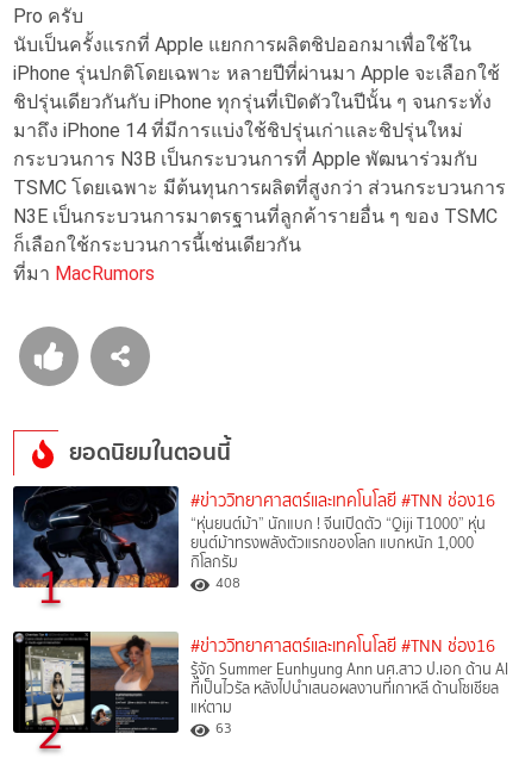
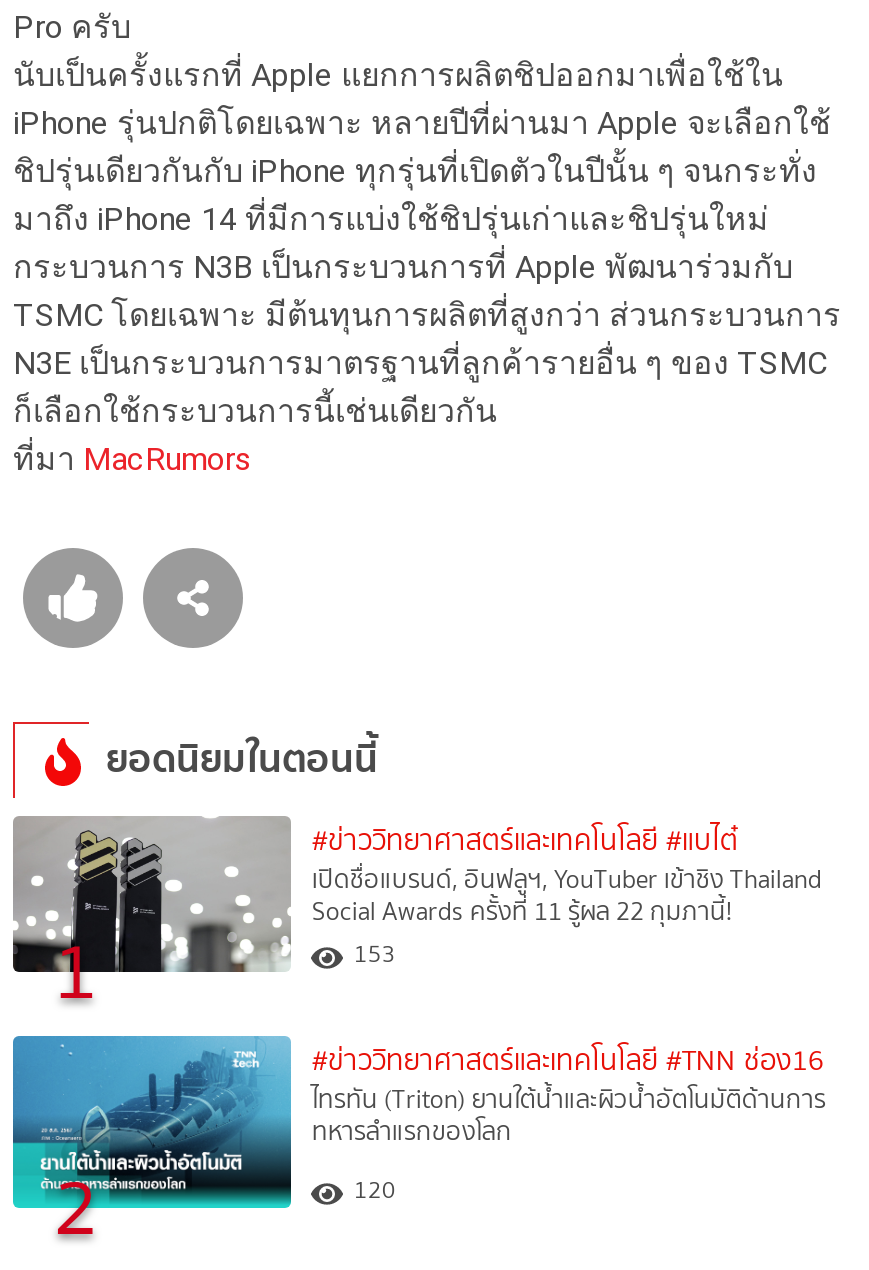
[13,485,496,593] [image] | #ข่าววิทยาศาสตร์และเทคโนโลยี #TNN ช่อง16 | “หุ่นยนต์ม้า” นักแบก ! จีนเปิดตัว “Qiji T1000” หุ่น | ยนต์ม้าทรงพลังตัวแรกของโลก แบกหนัก 1,000 | กิโลกรัม | 408 -> [13,816,822,974] [image] | #ข่าววิทยาศาสตร์และเทคโนโลยี #แบไต๋ | เปิดชื่อแบรนด์, อินฟลูฯ, YouTuber เข้าชิง Thailand | Social Awards ครั้งที่ 11 รู้ผล 22 กุมภานี้! | 153
[12,626,509,739] [image] | รู้จัก Summer Eunhyung Ann นศ.สาว ป.เอก ด้าน AI | ที่เป็นไวรัล หลังไปนำเสนอผลงานที่เกาหลี ด้านโซเชียล | แห่ตาม | 63 -> [11,1034,826,1210] [image] | ไทรทัน (Triton) ยานใต้น้ำและผิวน้ำอัตโนมัติด้านการ | ทหารลำแรกของโลก | 120

